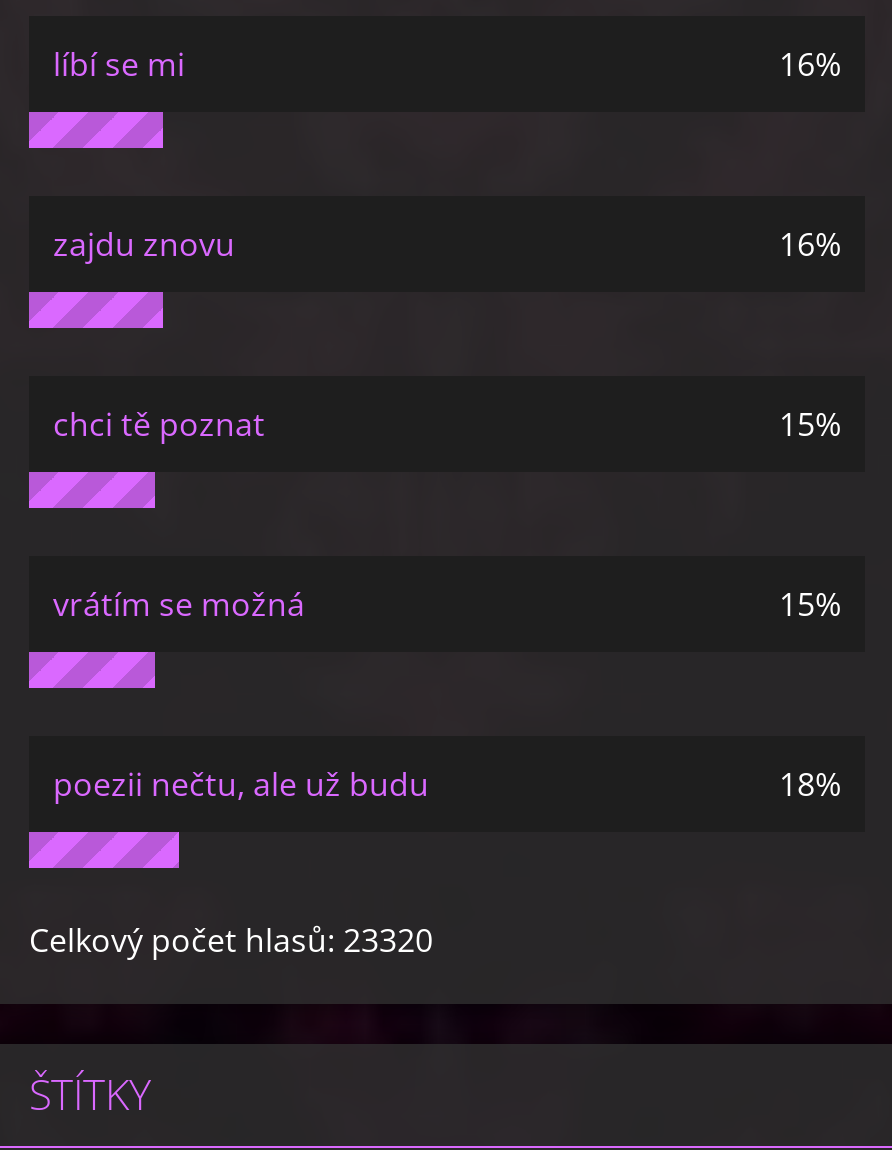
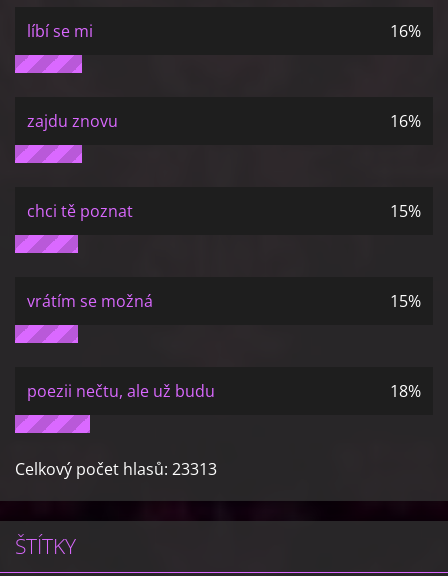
[29,918,433,962] Celkový počet hlasů: 23320 -> [15,458,217,480] Celkový počet hlasů: 23313

